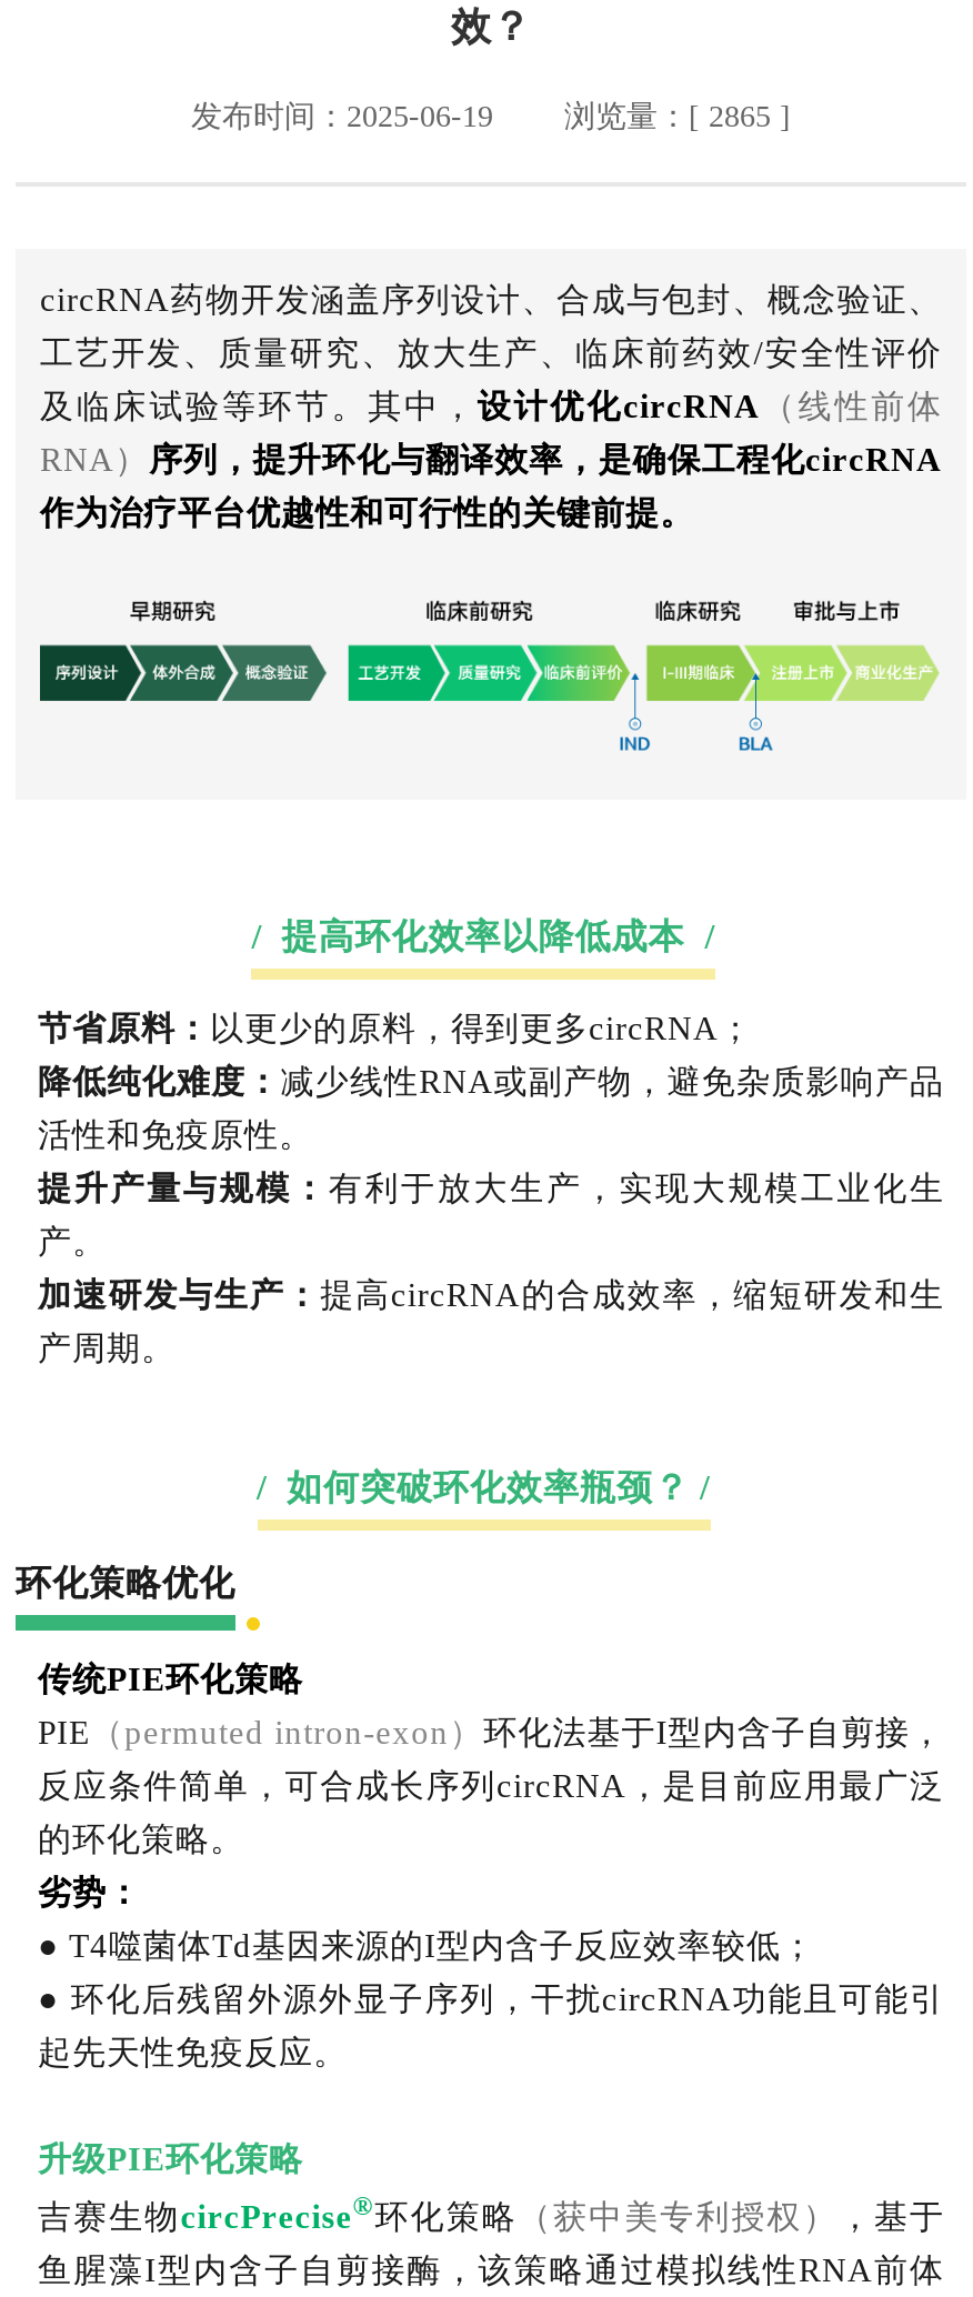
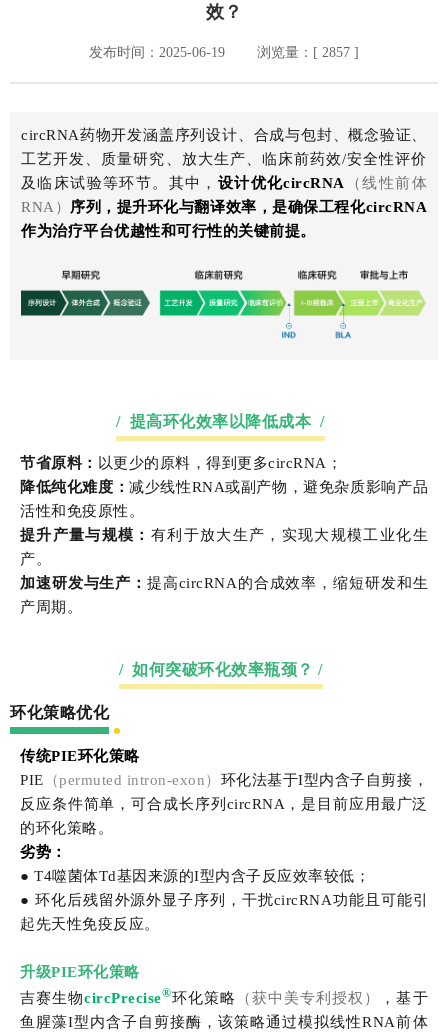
[191,100,791,133] 发布时间：2025-06-19 浏览量：[ 2865 ] -> [89,45,359,60] 发布时间：2025-06-19 浏览量：[ 2857 ]

